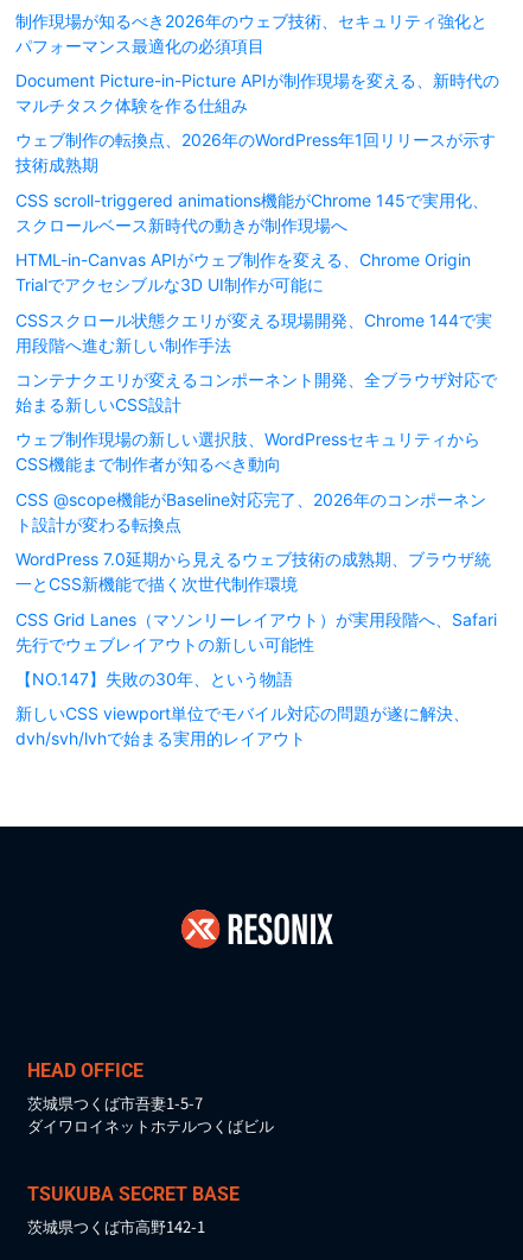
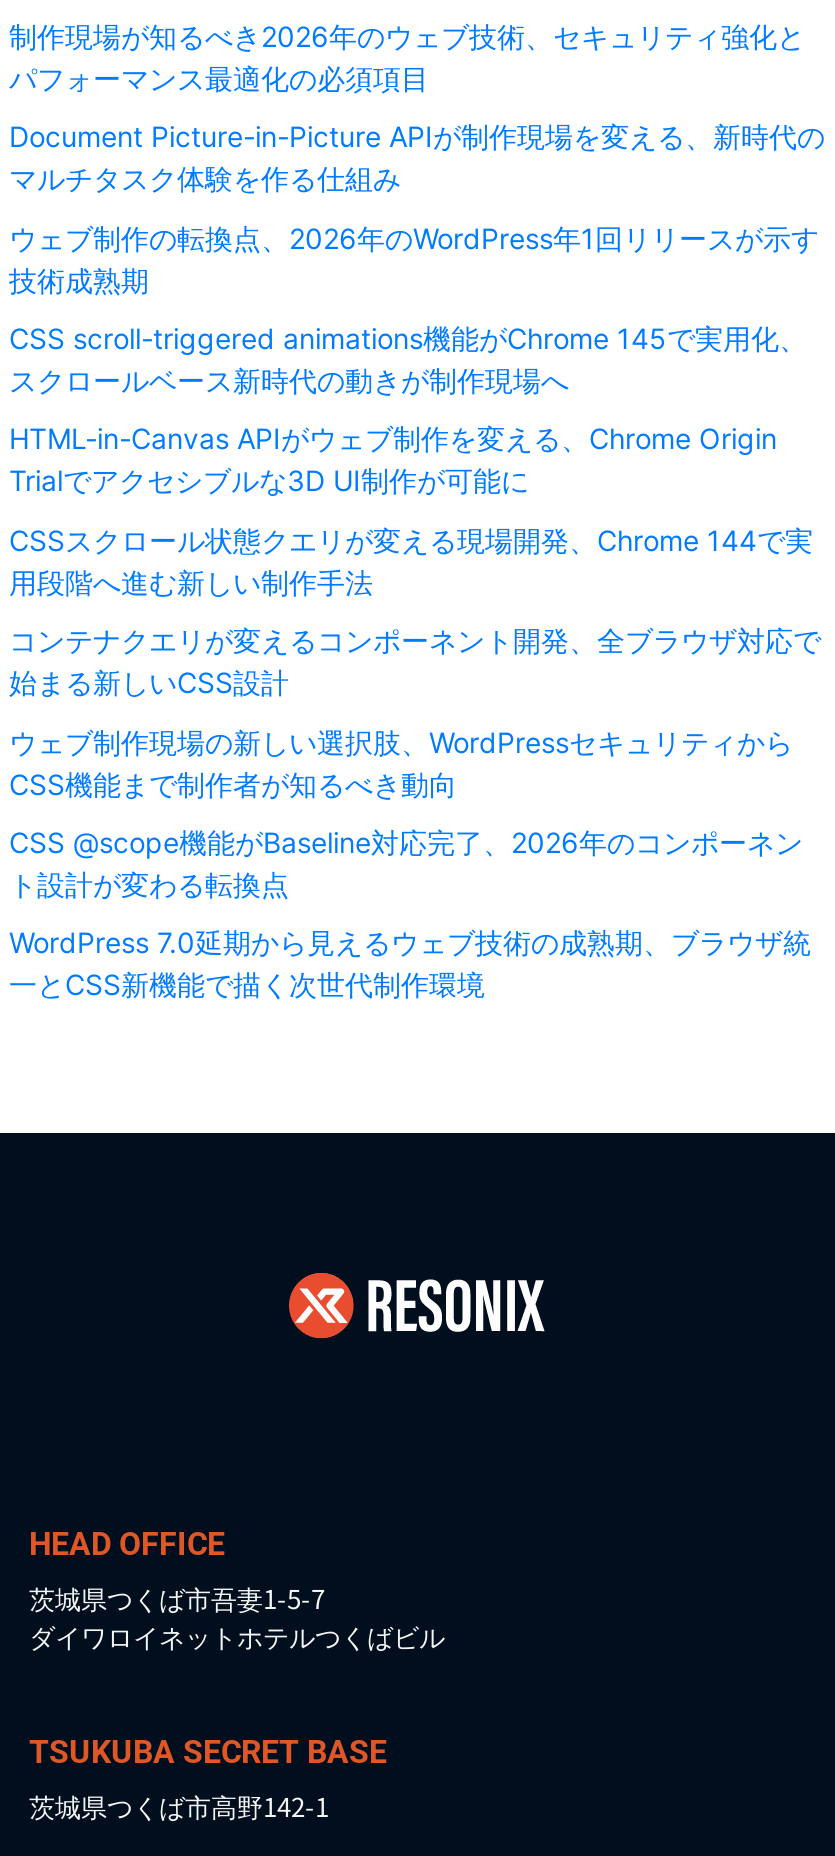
[15,609,497,749] CSS Grid Lanes（マソンリーレイアウト）が実用段階へ、Safari | 先行でウェブレイアウトの新しい可能性 | 【NO.147】失敗の30年、という物語 | 新しいCSS viewport単位でモバイル対応の問題が遂に解決、 | dvh/svh/lvhで始まる実用的レイアウト -> none

